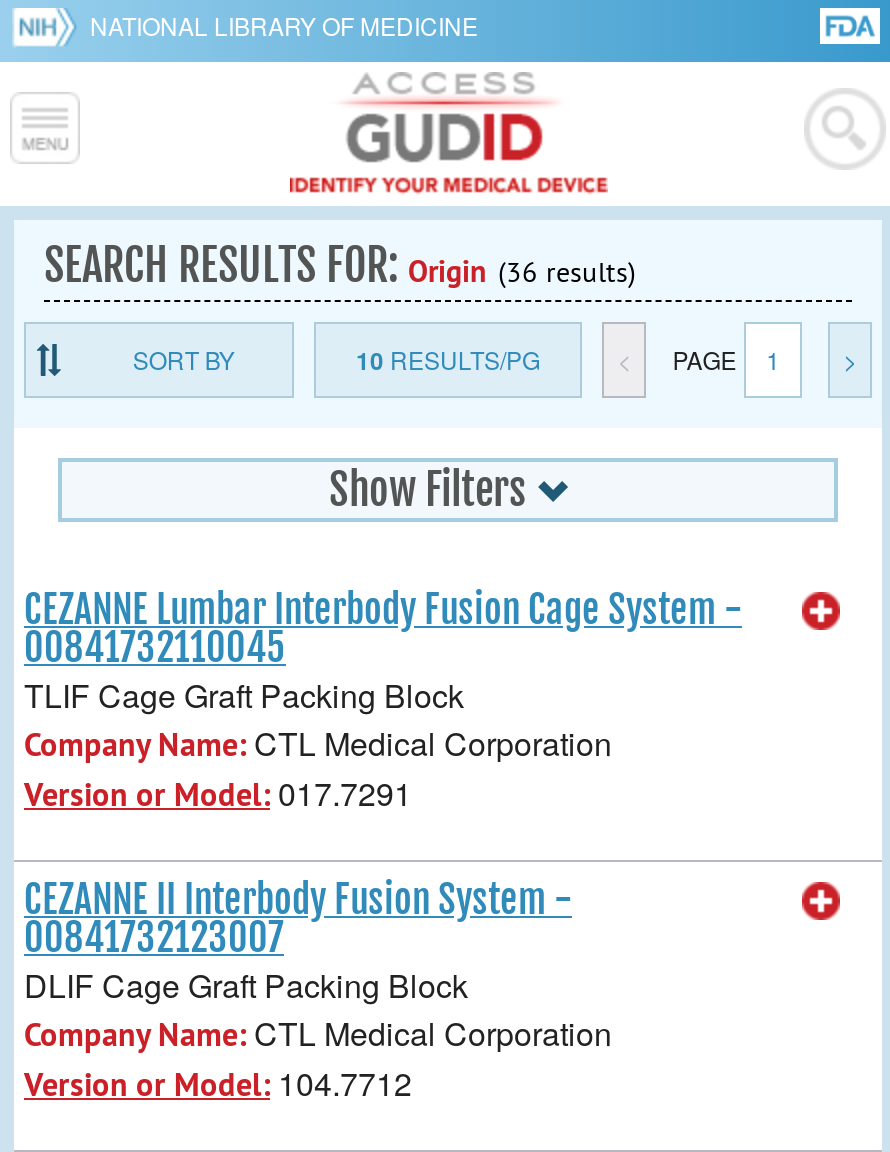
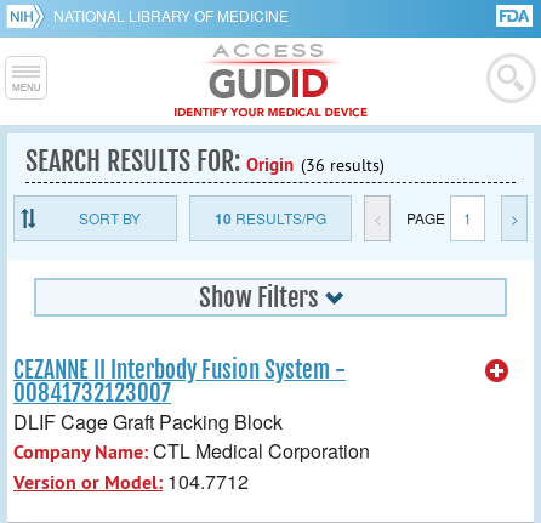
[24,586,742,816] CEZANNE Lumbar Interbody Fusion Cage System - | 00841732110045 | TLIF Cage Graft Packing Block | Company Name: CTL Medical Corporation | Version or Model: 017.7291 -> none

